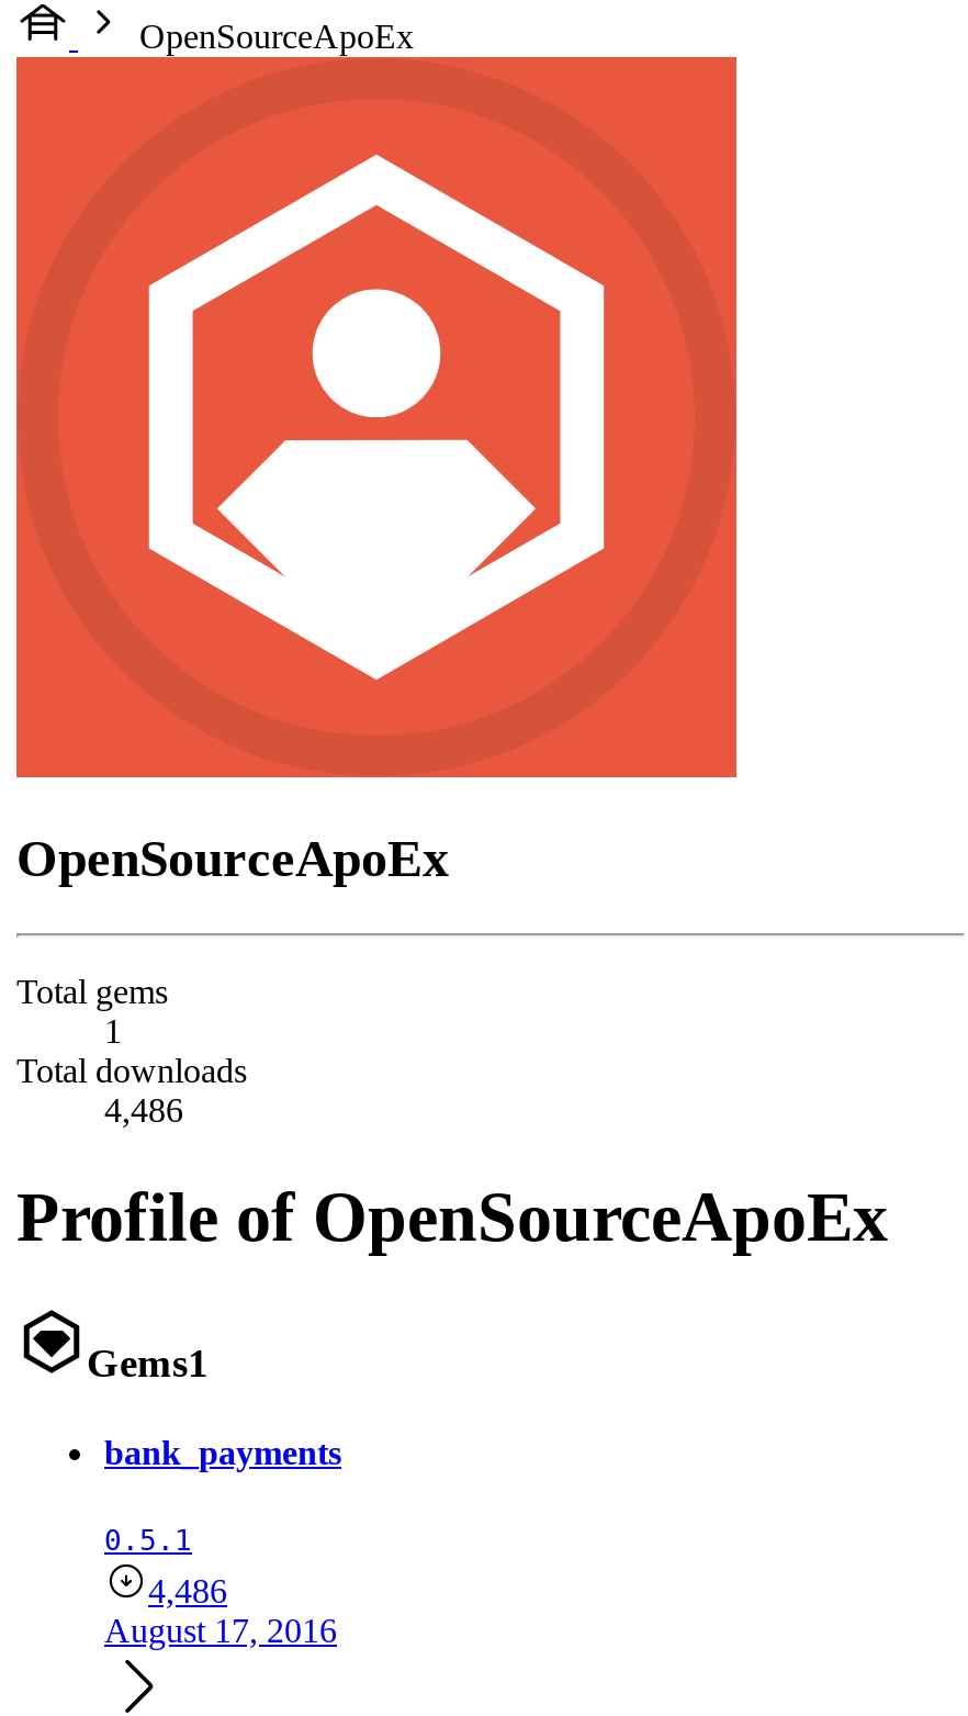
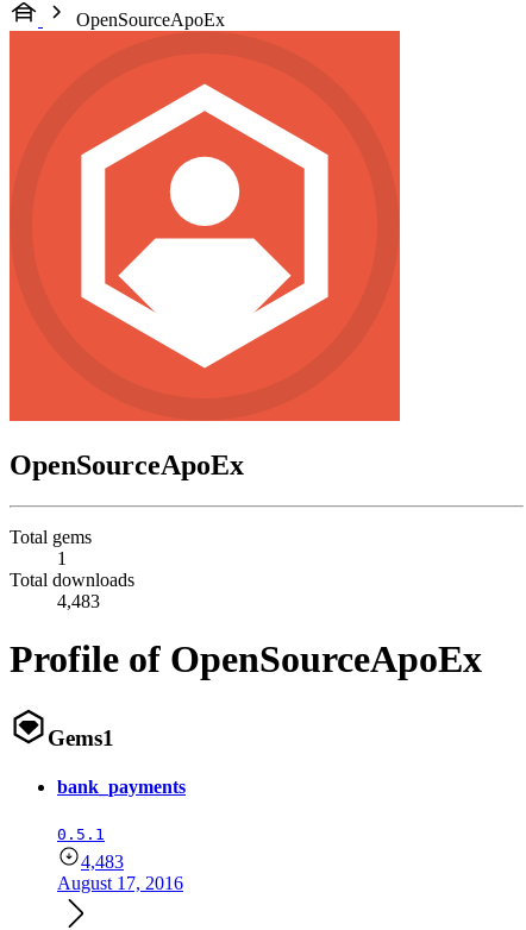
[104,1091,183,1128] 4,486 -> [57,591,100,611] 4,483
[148,1573,227,1610] 4,486 -> [81,852,124,872] 4,483

